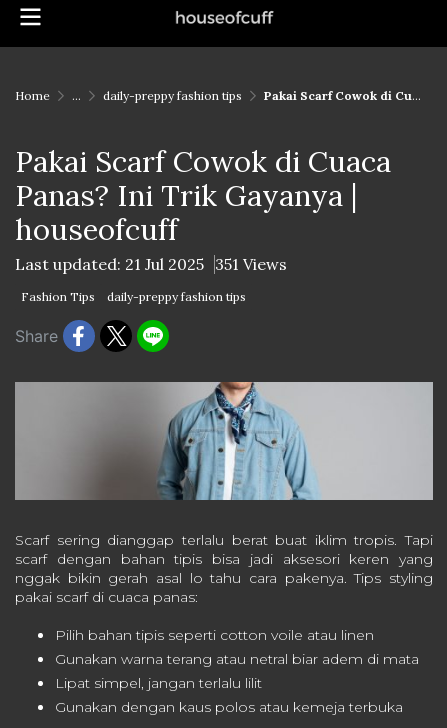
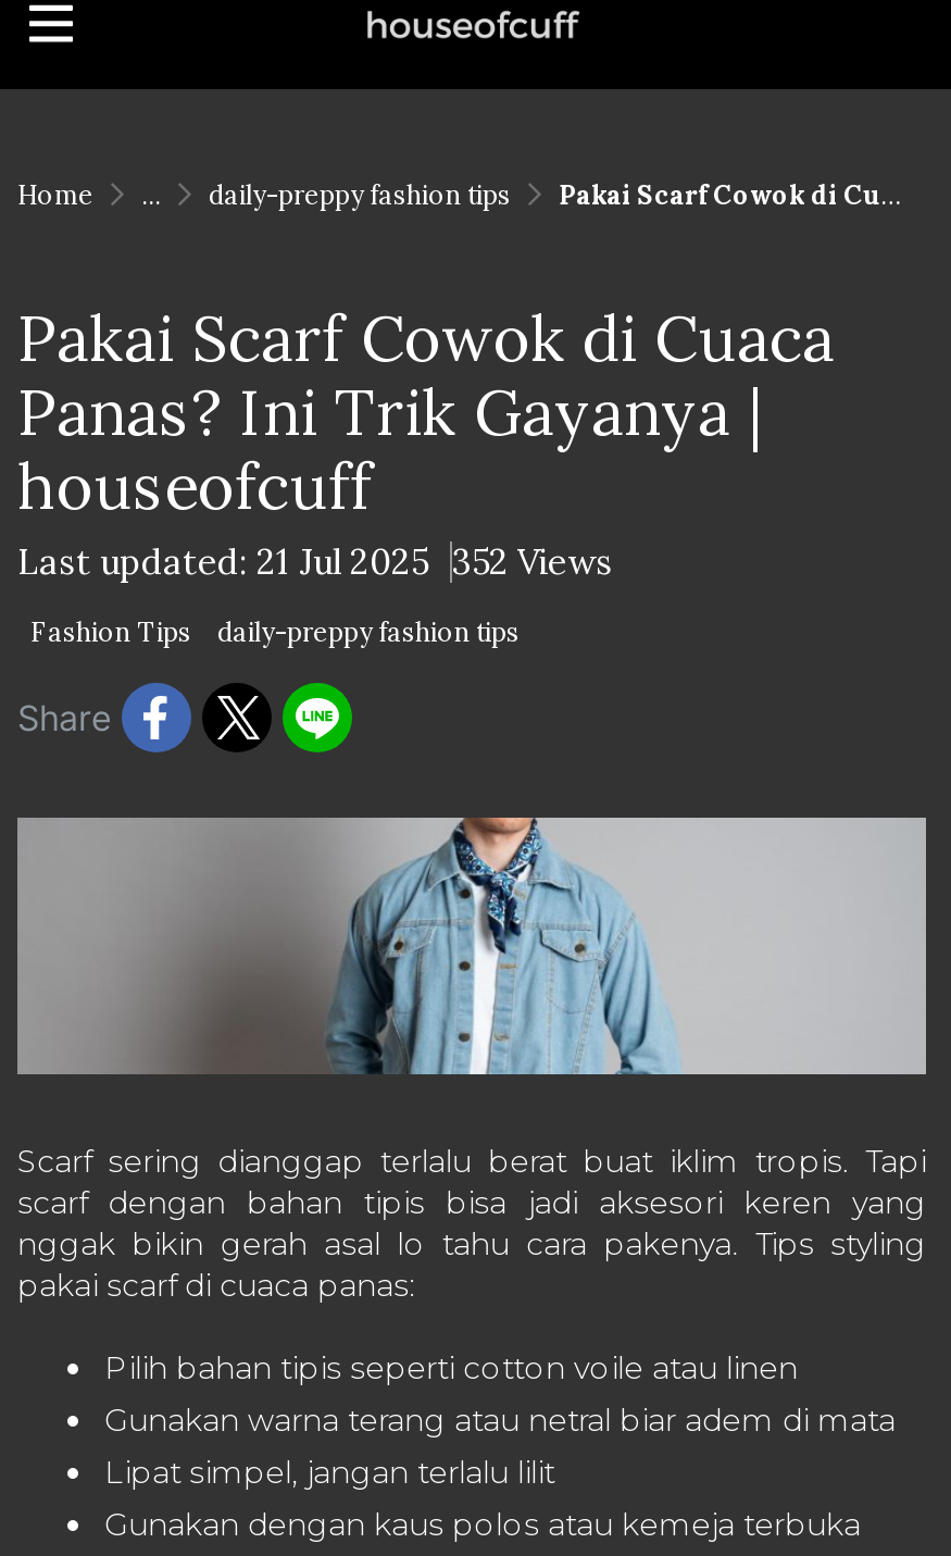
[15,254,287,274] Last updated: 21 Jul 2025 351 Views -> [17,539,613,583] Last updated: 21 Jul 2025 352 Views

